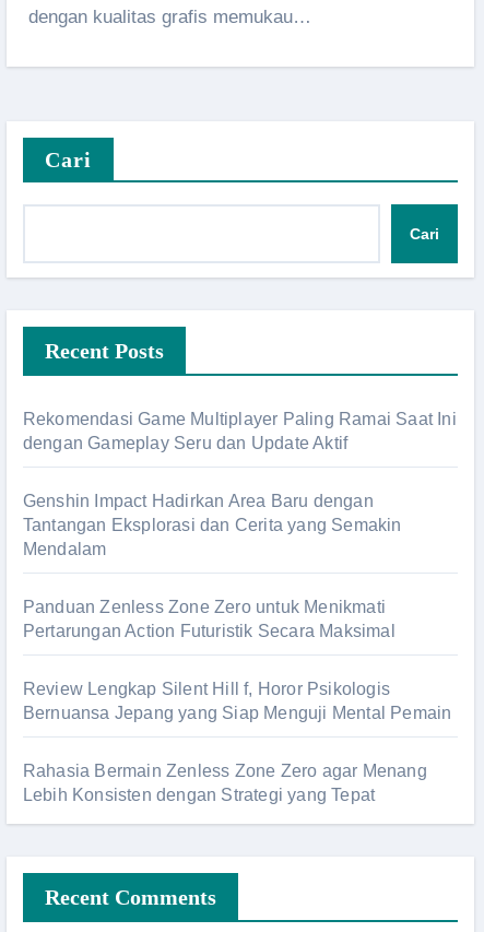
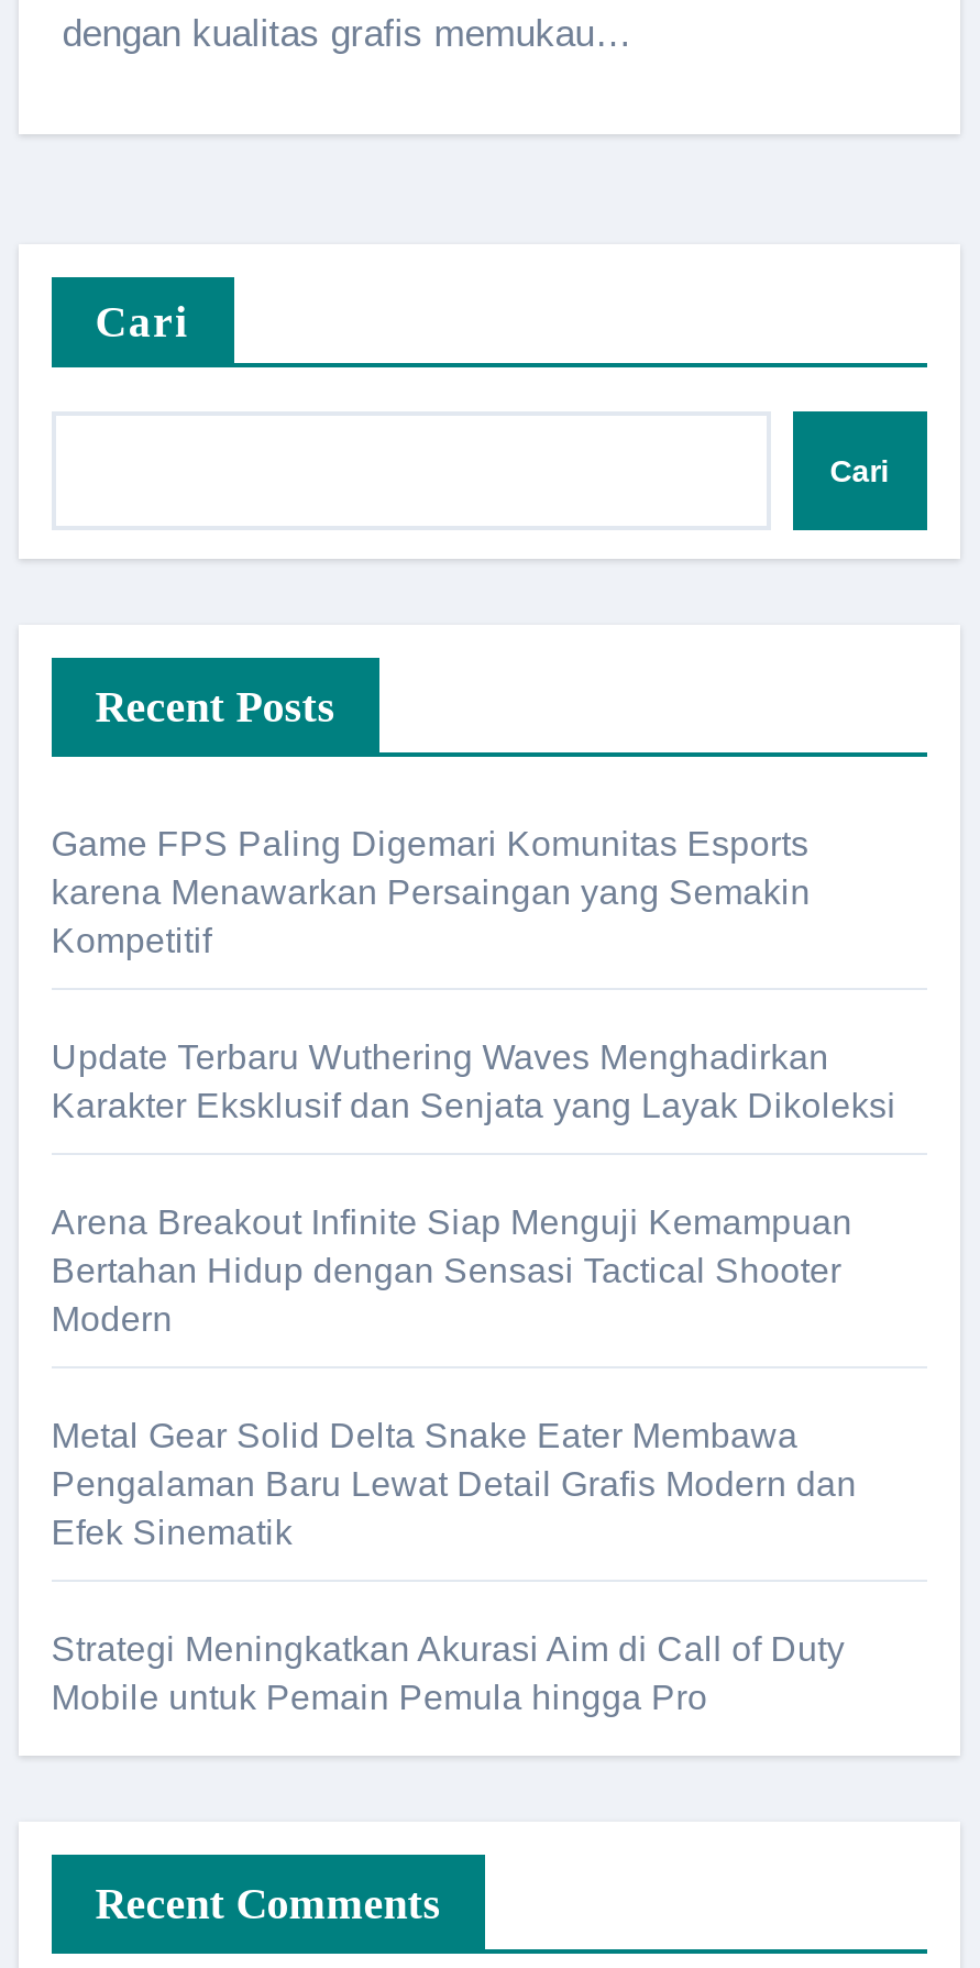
[23,410,456,452] Rekomendasi Game Multiplayer Paling Ramai Saat Ini | dengan Gameplay Seru dan Update Aktif -> [51,825,811,959] Game FPS Paling Digemari Komunitas Esports | karena Menawarkan Persaingan yang Semakin | Kompetitif
[23,492,402,558] Genshin Impact Hadirkan Area Baru dengan | Tantangan Eksplorasi dan Cerita yang Semakin | Mendalam -> [51,1038,896,1124] Update Terbaru Wuthering Waves Menghadirkan | Karakter Eksklusif dan Senjata yang Layak Dikoleksi
[23,598,395,640] Panduan Zenless Zone Zero untuk Menikmati | Pertarungan Action Futuristik Secara Maksimal -> [51,1203,852,1338] Arena Breakout Infinite Siap Menguji Kemampuan | Bertahan Hidup dengan Sensasi Tactical Shooter | Modern
[23,680,452,722] Review Lengkap Silent Hill f, Horor Psikologis | Bernuansa Jepang yang Siap Menguji Mental Pemain -> [51,1417,857,1551] Metal Gear Solid Delta Snake Eater Membawa | Pengalaman Baru Lewat Detail Grafis Modern dan | Efek Sinematik
[23,762,427,804] Rahasia Bermain Zenless Zone Zero agar Menang | Lebih Konsisten dengan Strategi yang Tepat -> [51,1630,845,1716] Strategi Meningkatkan Akurasi Aim di Call of Duty | Mobile untuk Pemain Pemula hingga Pro

